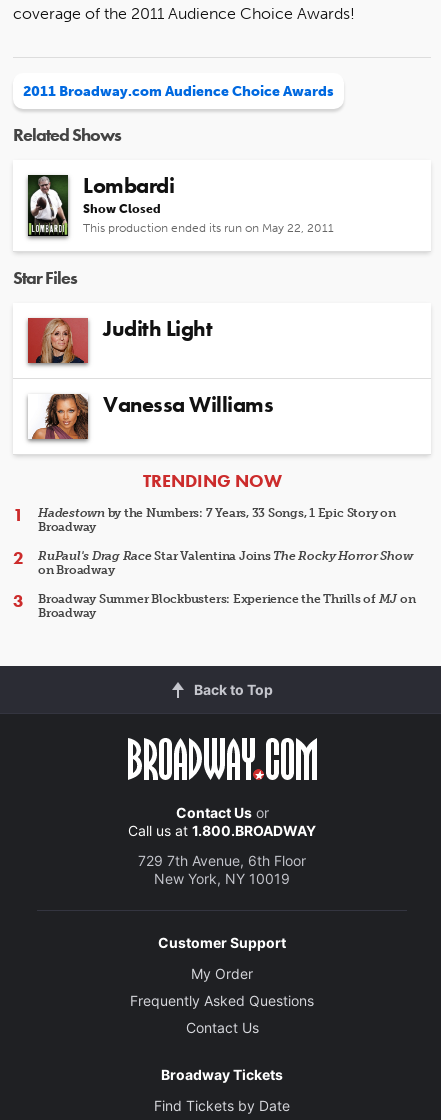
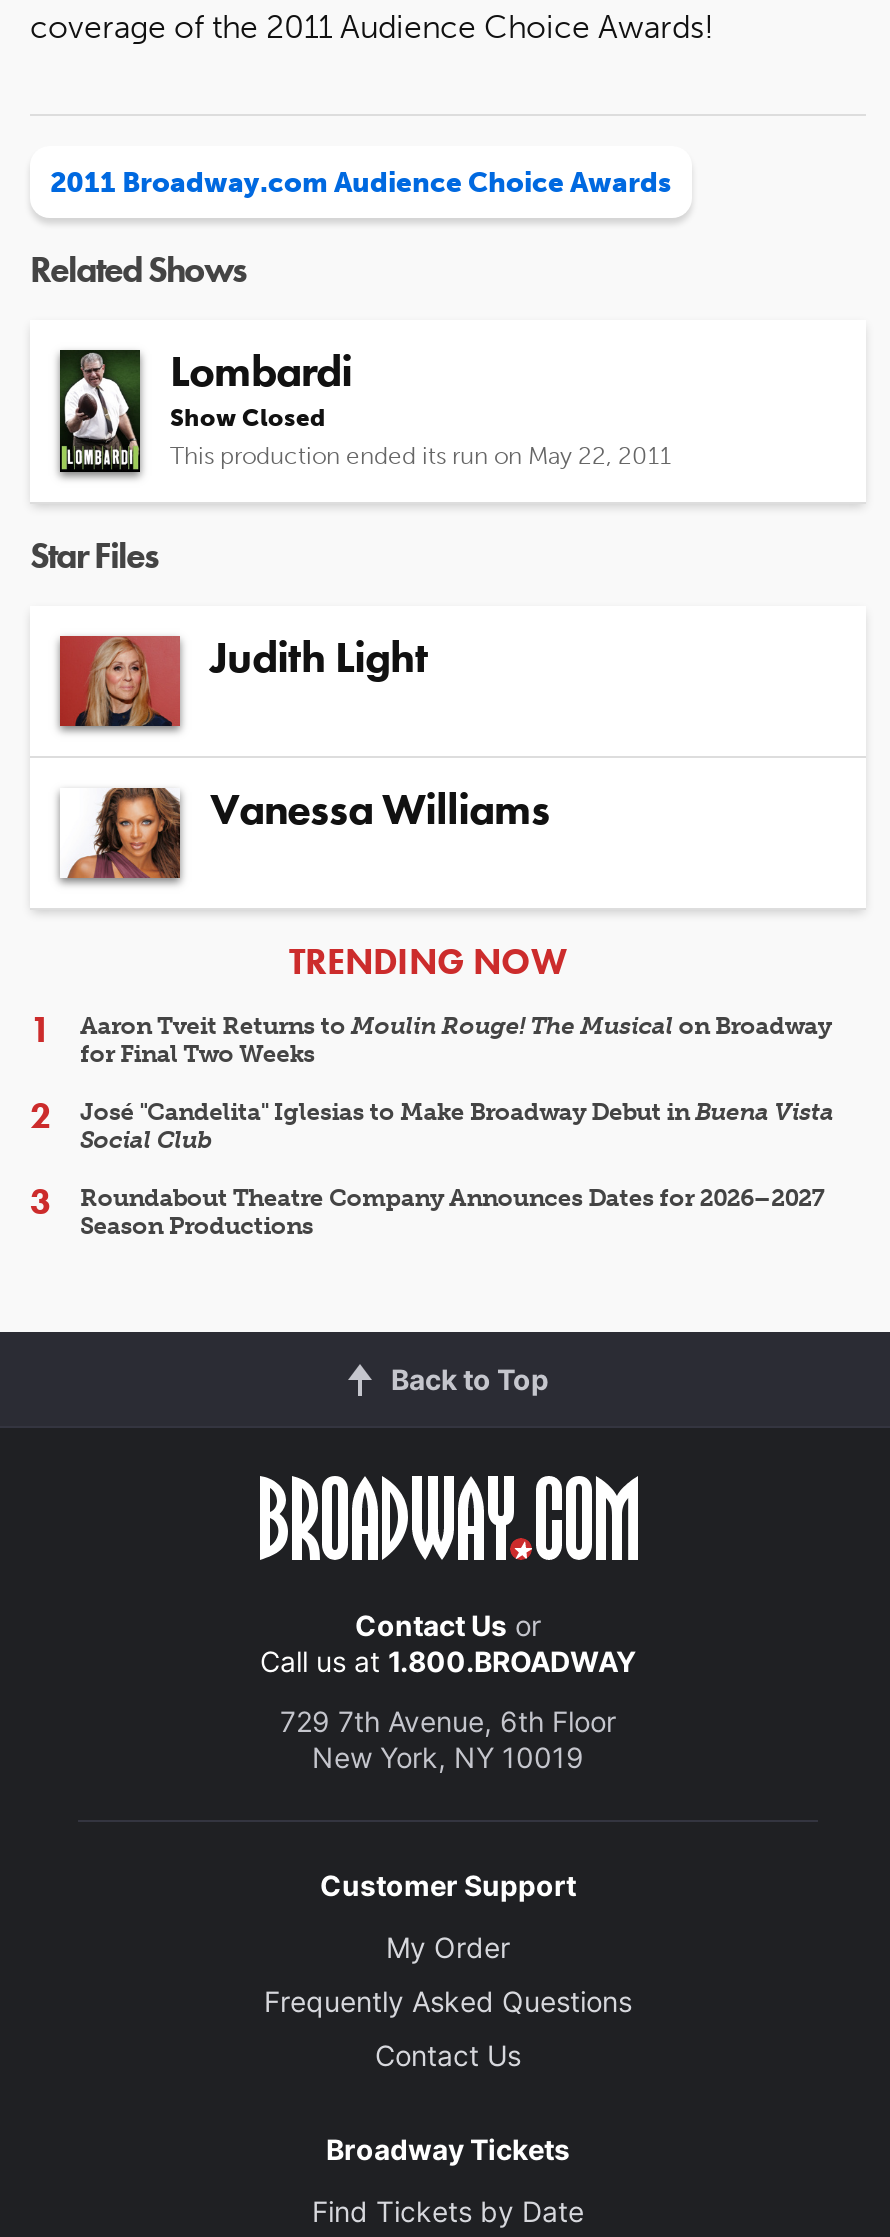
[38,506,396,534] Hadestown by the Numbers: 7 Years, 33 Songs, 1 Epic Story on | Broadway -> [80,1012,831,1068] Aaron Tveit Returns to Moulin Rouge! The Musical on Broadway | for Final Two Weeks
[38,549,412,577] RuPaul's Drag Race Star Valentina Joins The Rocky Horror Show | on Broadway -> [80,1098,834,1154] José "Candelita" Iglesias to Make Broadway Debut in Buena Vista | Social Club
[38,592,415,620] Broadway Summer Blockbusters: Experience the Thrills of MJ on | Broadway -> [80,1184,825,1240] Roundabout Theatre Company Announces Dates for 2026–2027 | Season Productions

